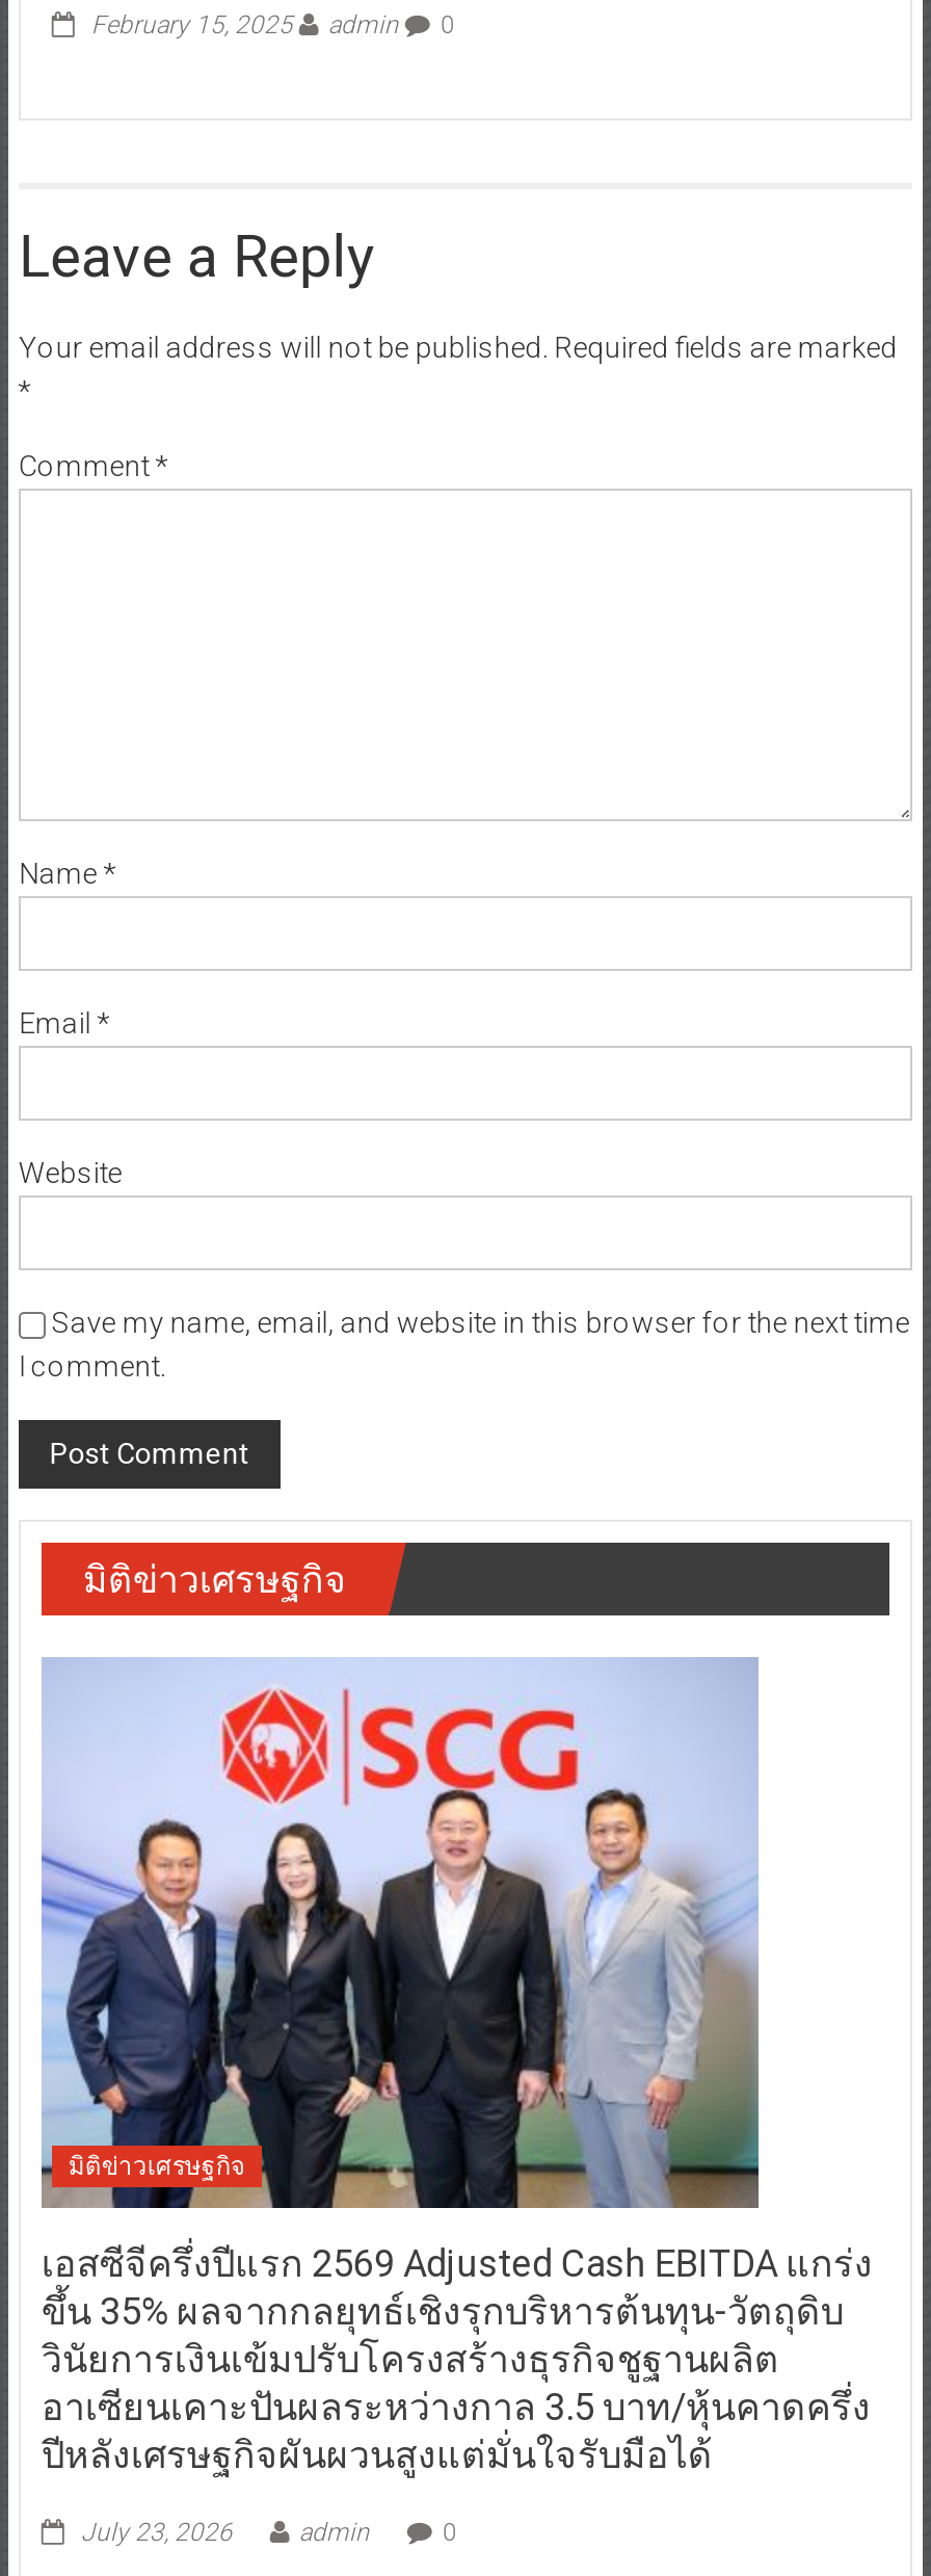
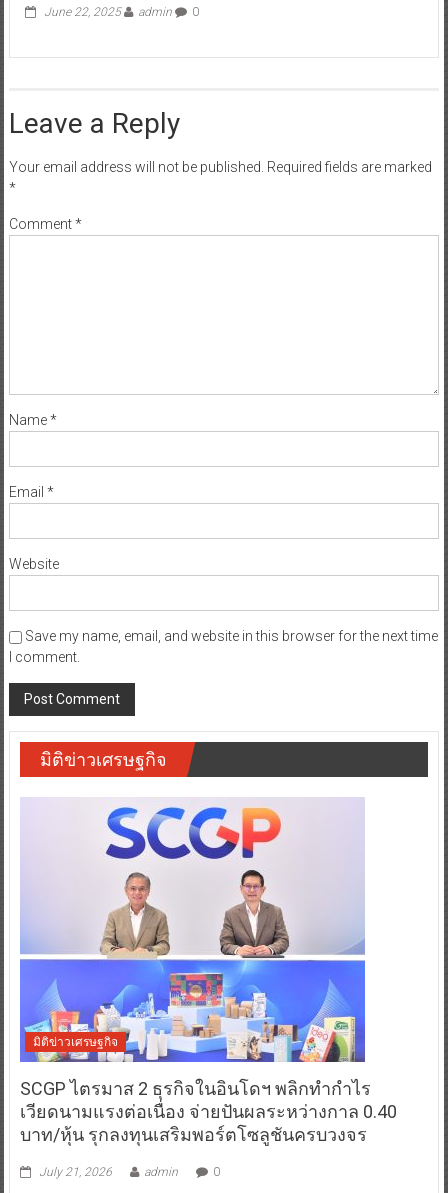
[91,11,455,40] February 15, 2025 admin 0 -> [44,5,199,19] June 22, 2025 admin 0
[39,1657,873,2476] [image] | เอสซีจีครึ่งปีแรก 2569 Adjusted Cash EBITDA แกร่ง | ขึ้น 35% ผลจากกลยุทธ์เชิงรุกบริหารต้นทุน-วัตถุดิบ | วินัยการเงินเข้มปรับโครงสร้างธุรกิจชูฐานผลิต | อาเซียนเคาะปันผลระหว่างกาล 3.5 บาท/หุ้นคาดครึ่ง | ปีหลังเศรษฐกิจผันผวนสูงแต่มั่นใจรับมือได้ -> [20,798,397,1145] [image] | SCGP ไตรมาส 2 ธุรกิจในอินโดฯ พลิกทำกำไร | เวียดนามแรงต่อเนื่อง จ่ายปันผลระหว่างกาล 0.40 | บาท/หุ้น รุกลงทุนเสริมพอร์ตโซลูชันครบวงจร
[81,2518,233,2547] July 23, 2026 -> [39,1165,112,1179] July 21, 2026

